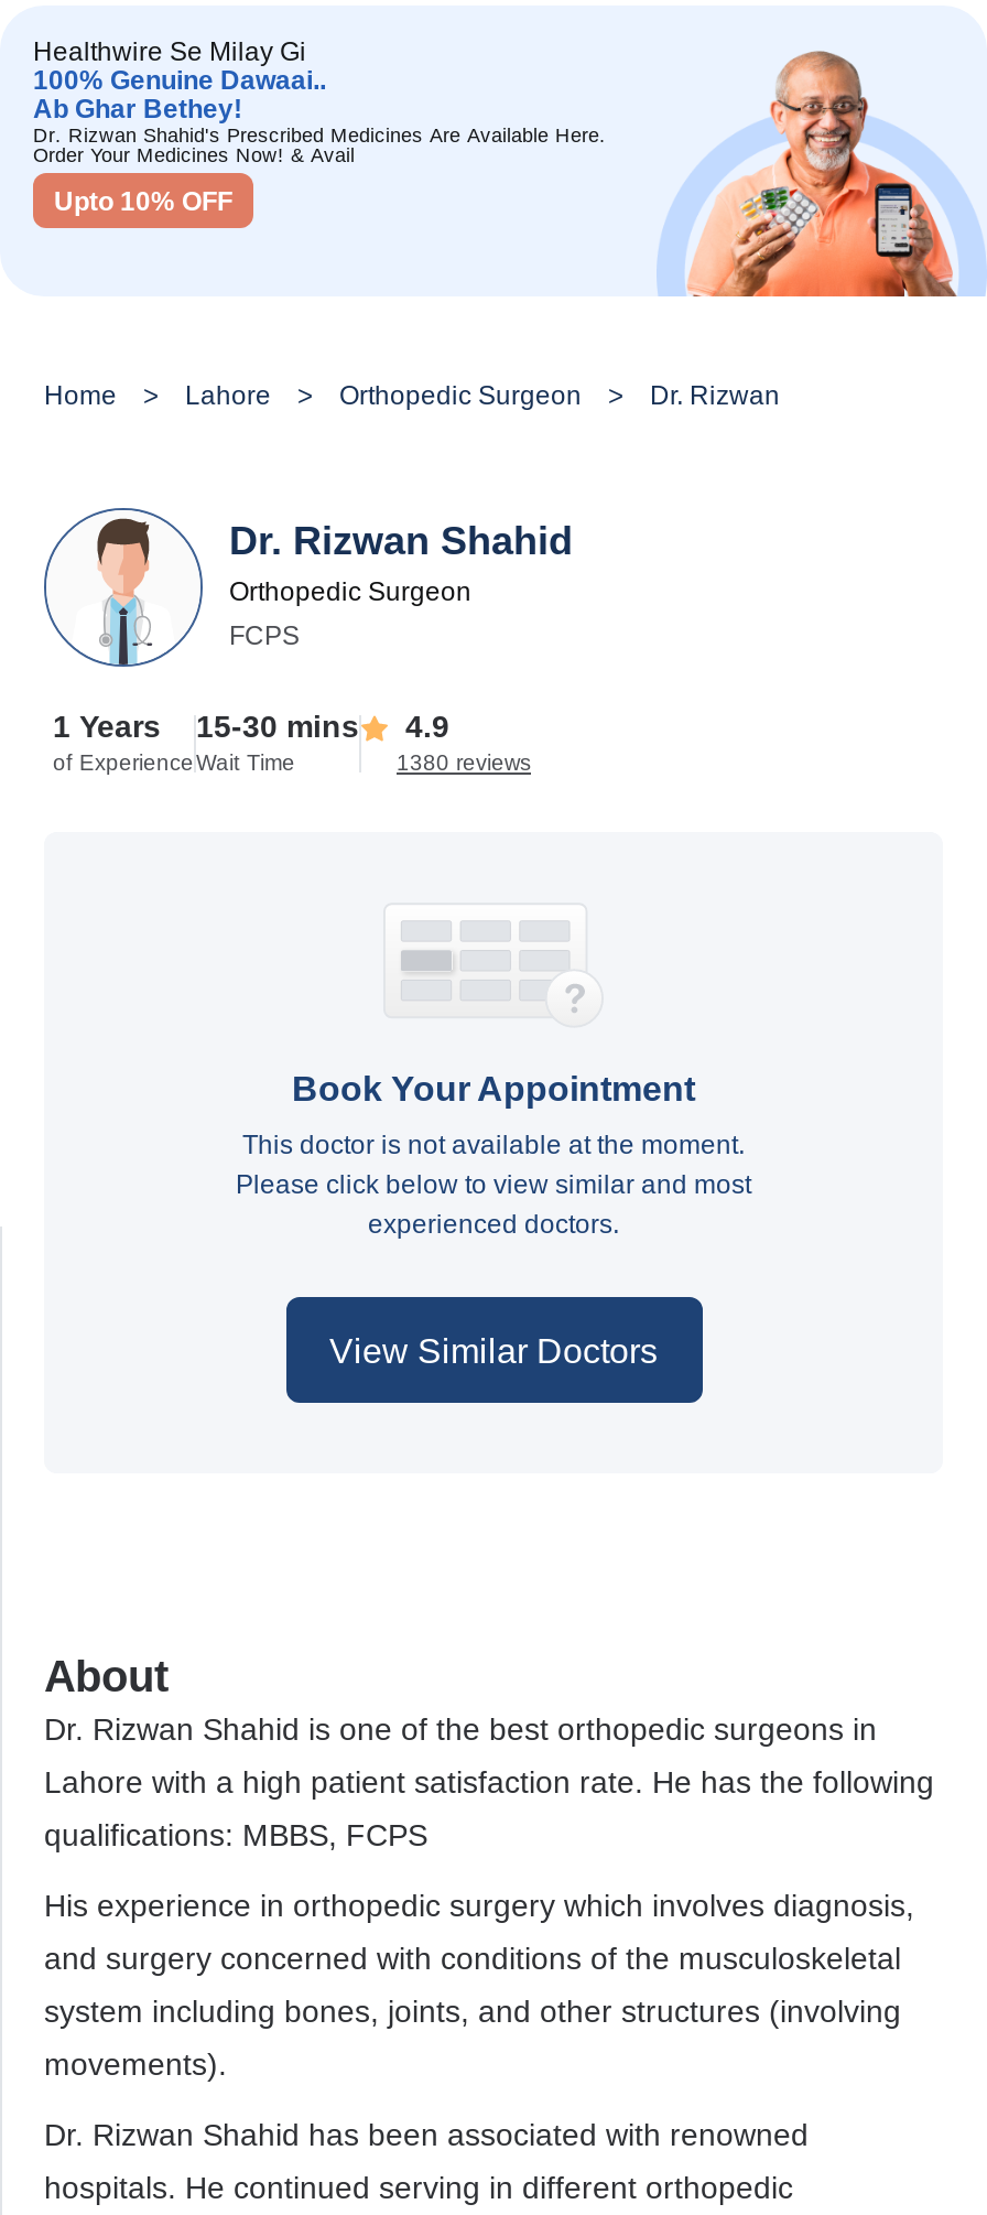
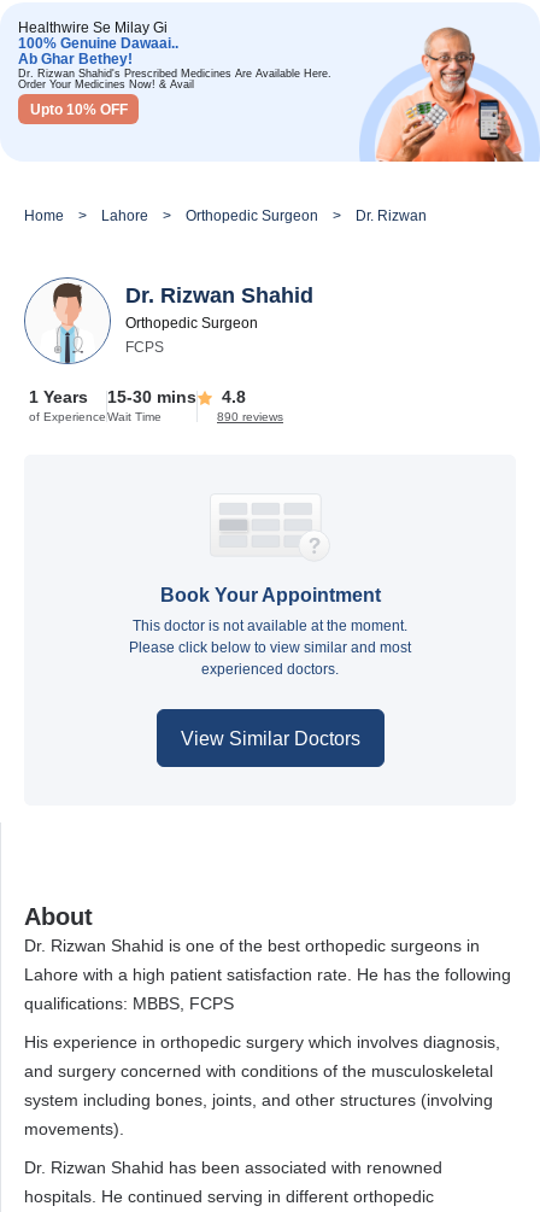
[53,709,449,744] 1 Years 15-30 mins 4.9 -> [29,387,246,407] 1 Years 15-30 mins 4.8
[397,751,531,775] 1380 reviews -> [217,410,283,424] 890 reviews

